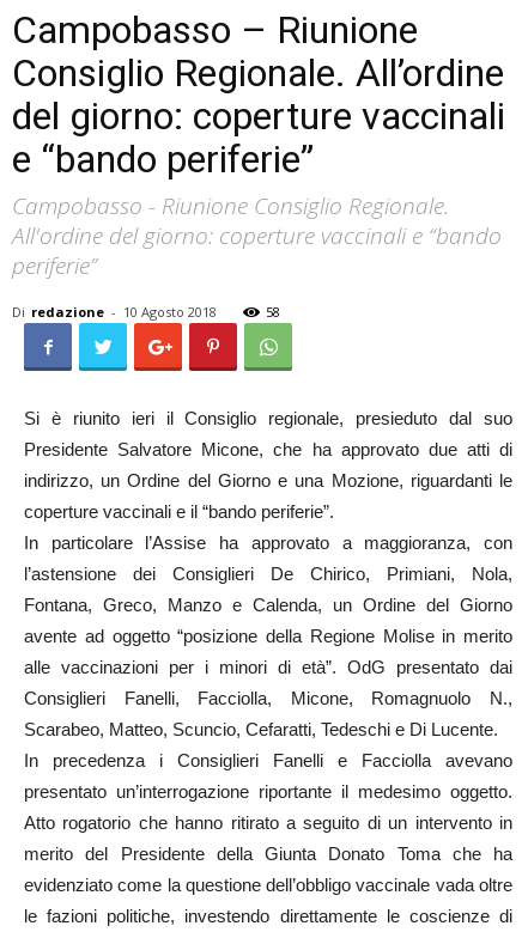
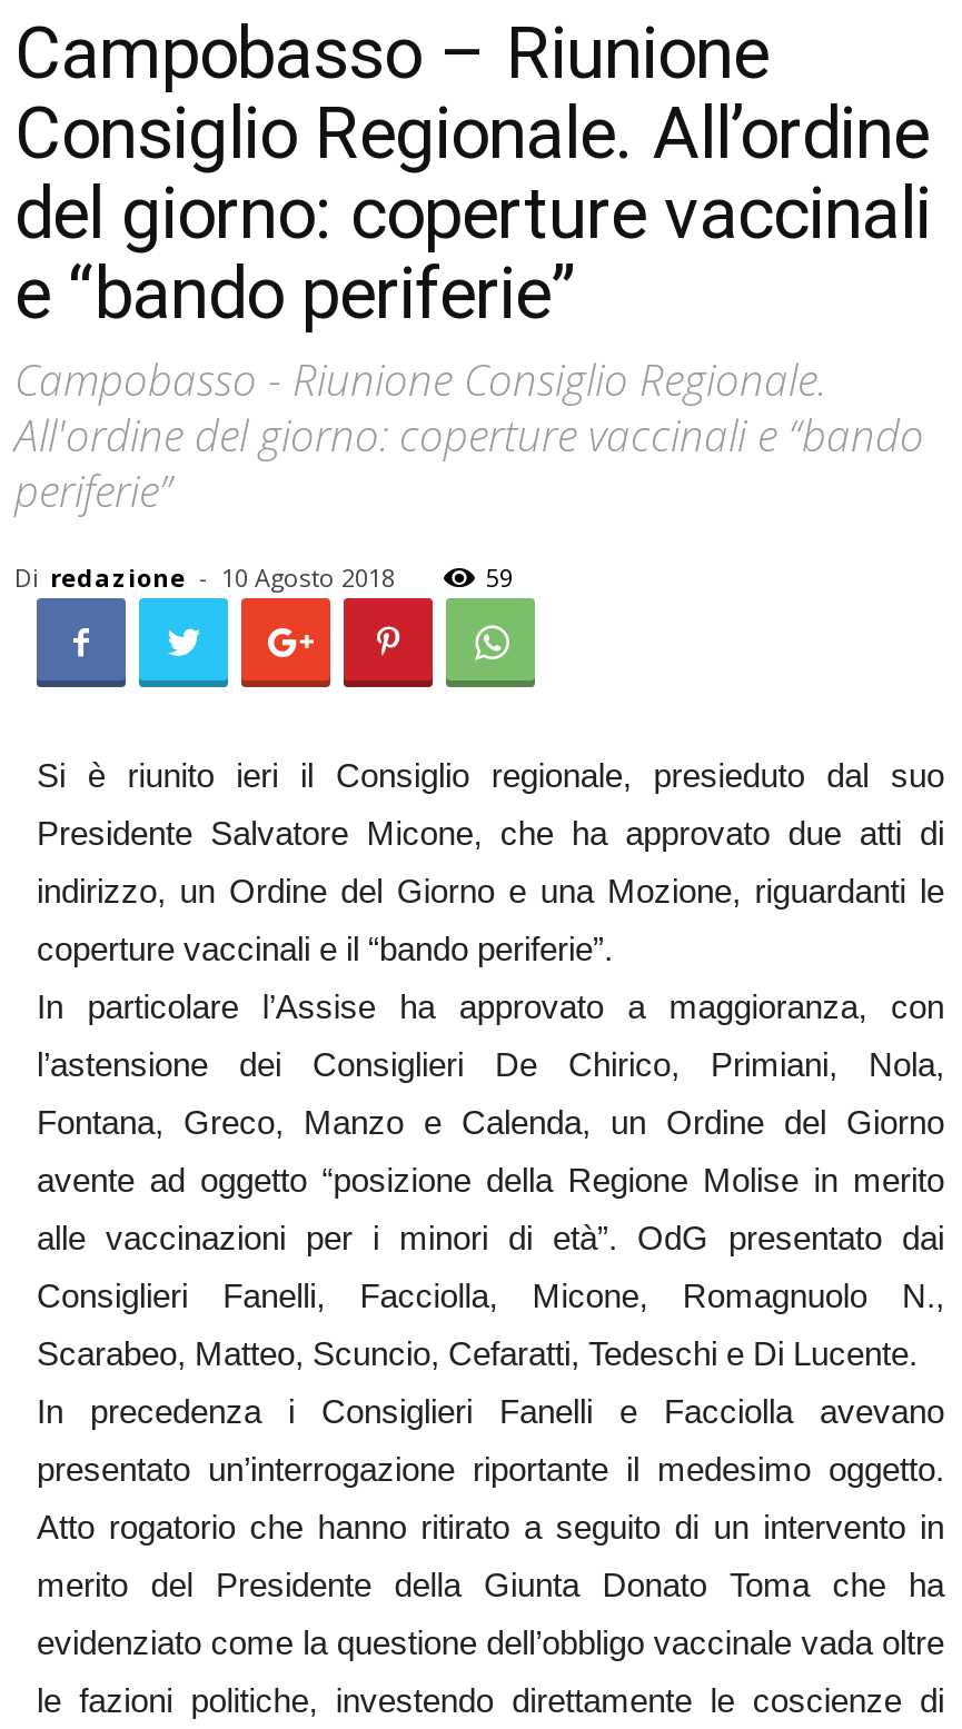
[266,303,280,321] 58 -> [486,560,513,594] 59

